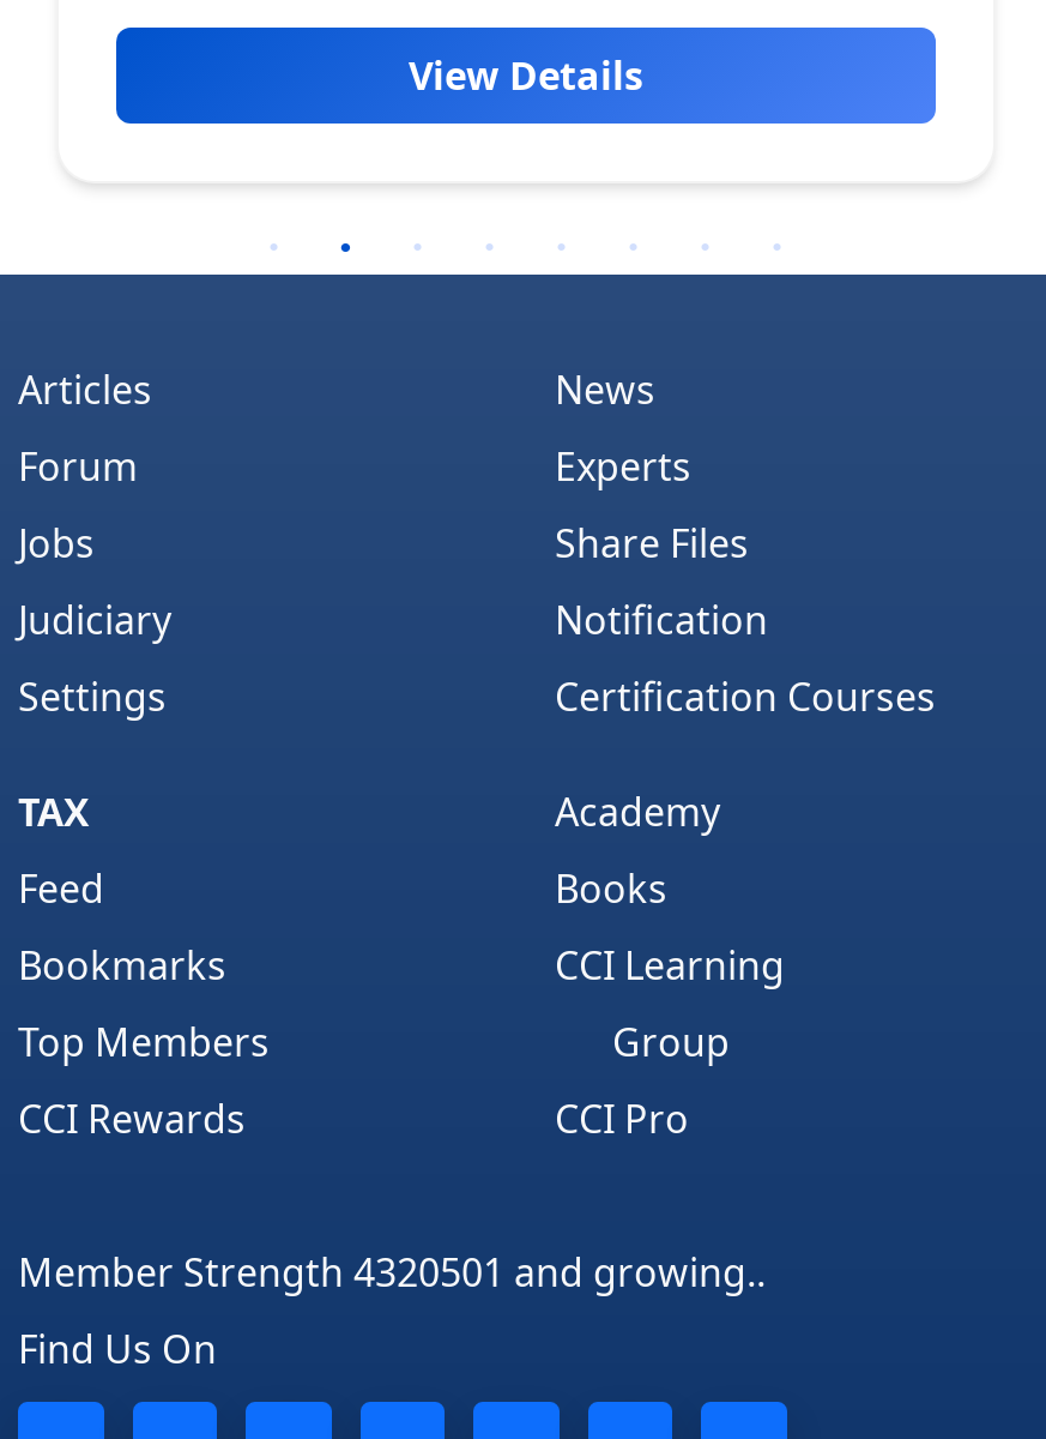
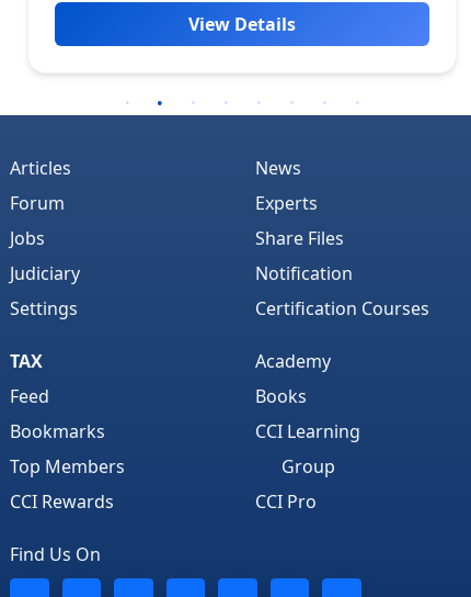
[18,1245,766,1298] Member Strength 4320501 and growing.. -> none

